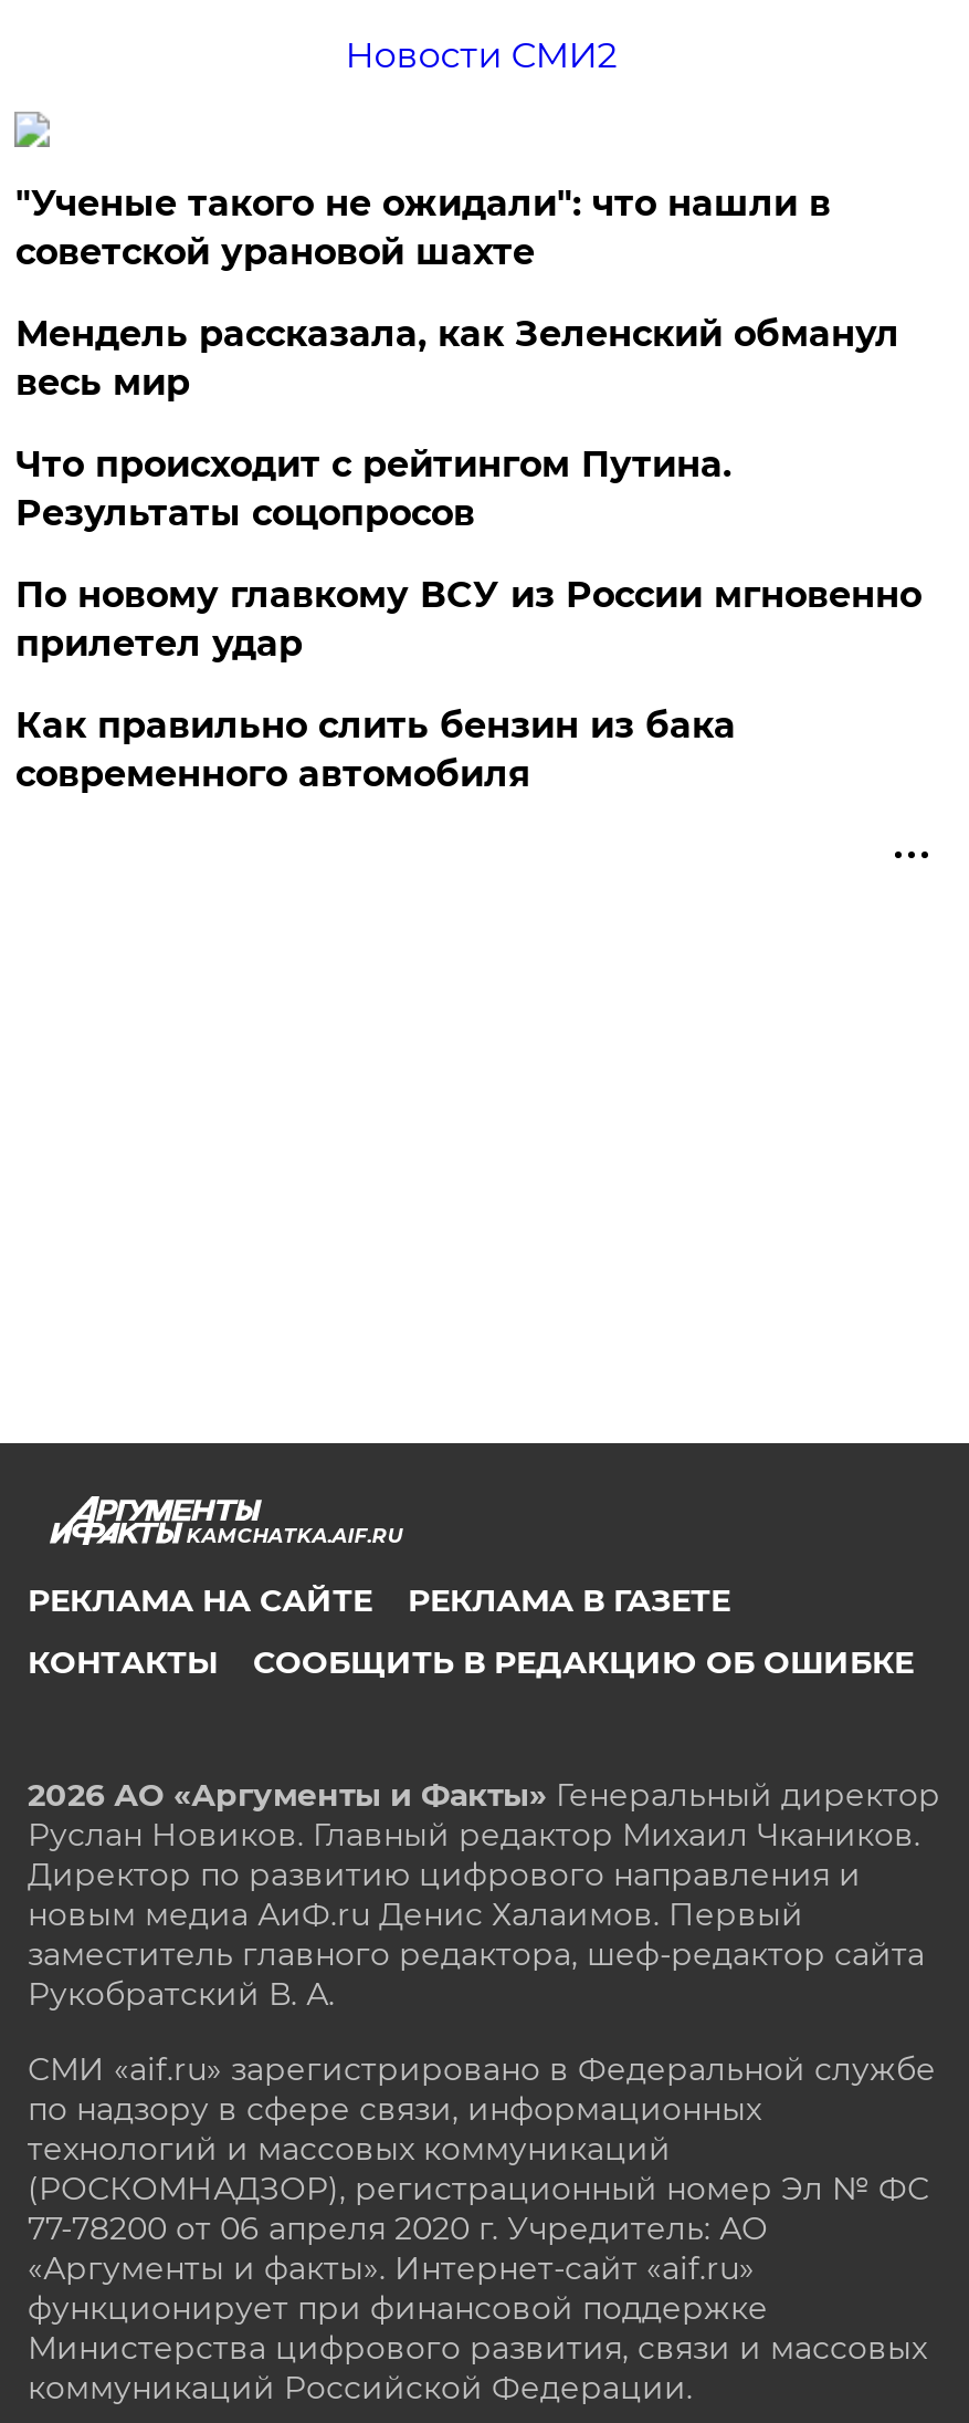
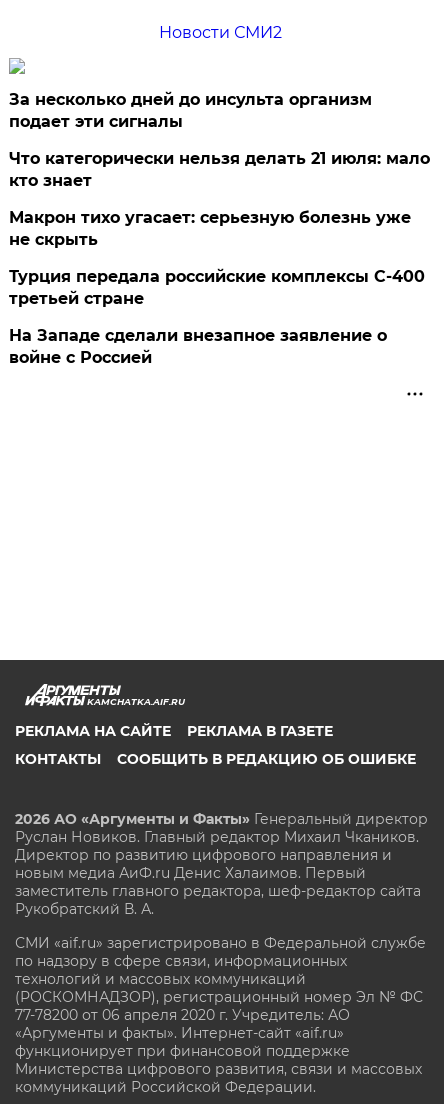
[15,182,831,273] "Ученые такого не ожидали": что нашли в | советской урановой шахте -> [9,89,372,130] За несколько дней до инсульта организм | подает эти сигналы
[15,313,899,404] Мендель рассказала, как Зеленский обманул | весь мир -> [9,148,430,189] Что категорически нельзя делать 21 июля: мало | кто знает
[15,443,731,534] Что происходит с рейтингом Путина. | Результаты соцопросов -> [9,207,411,248] Макрон тихо угасает: серьезную болезнь уже | не скрыть
[15,574,921,665] По новому главкому ВСУ из России мгновенно | прилетел удар -> [9,266,425,307] Турция передала российские комплексы С-400 | третьей стране
[15,704,736,795] Как правильно слить бензин из бака | современного автомобиля -> [9,325,387,366] На Западе сделали внезапное заявление о | войне с Россией

